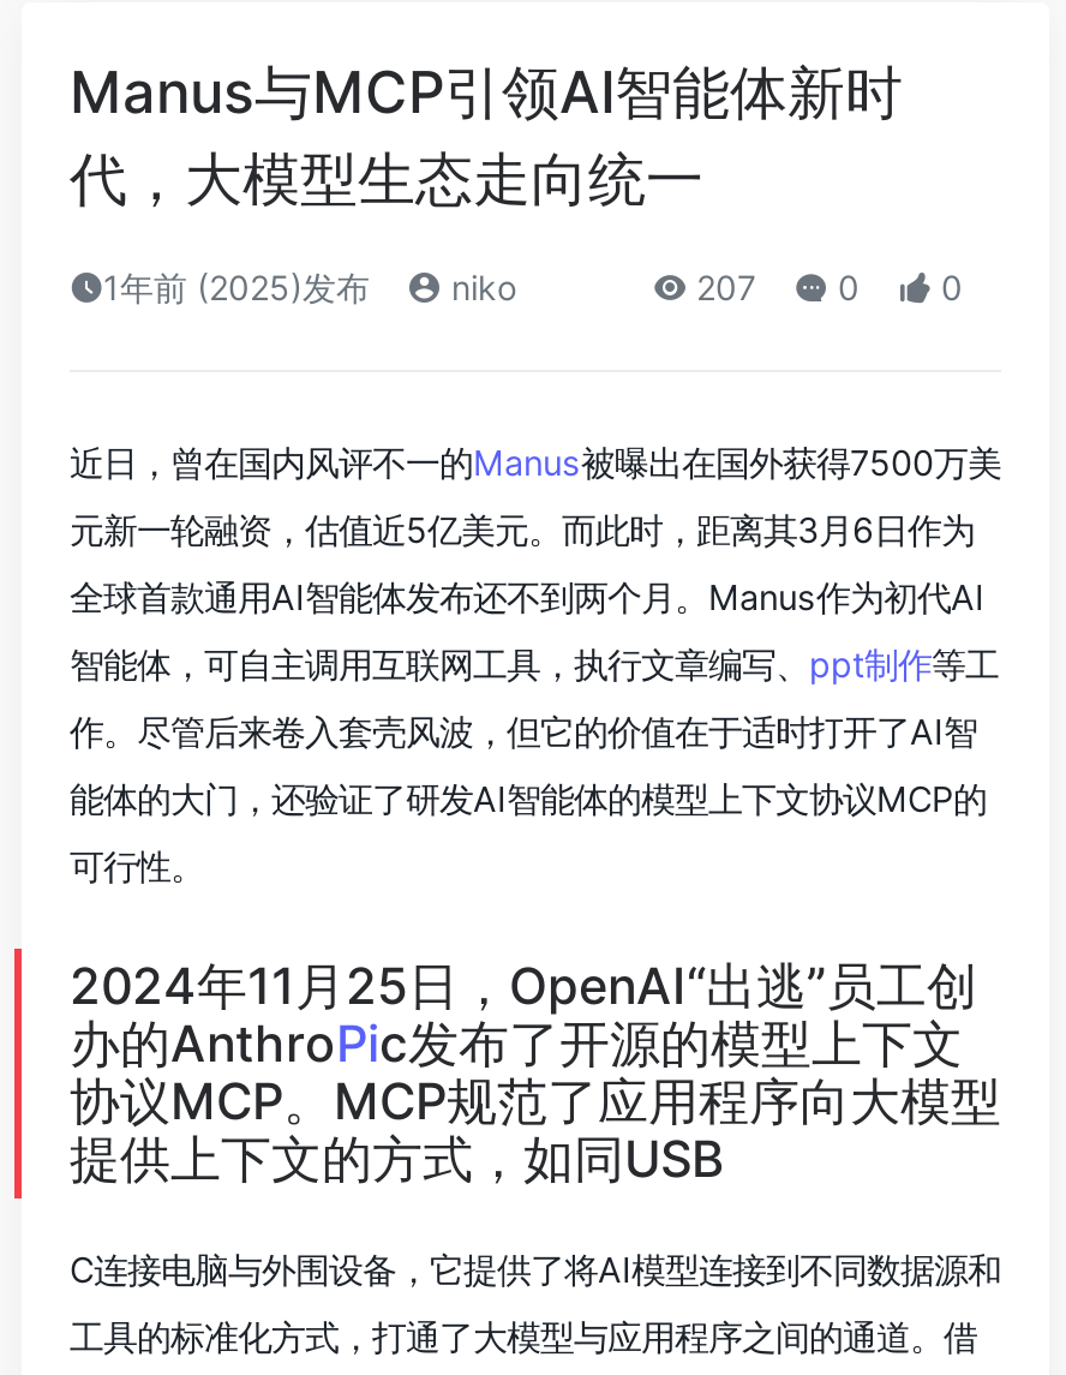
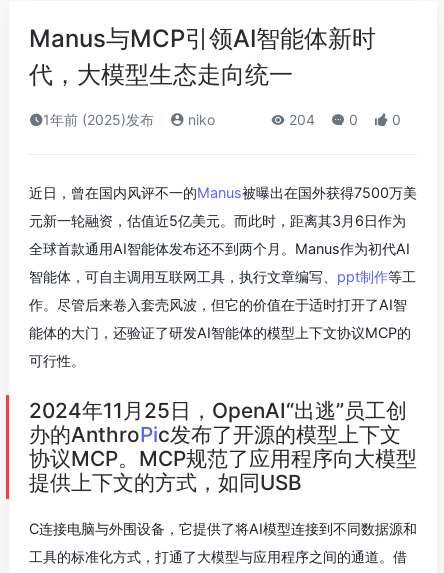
[687,267,963,307] 207 0 0 -> [285,111,401,128] 204 0 0

